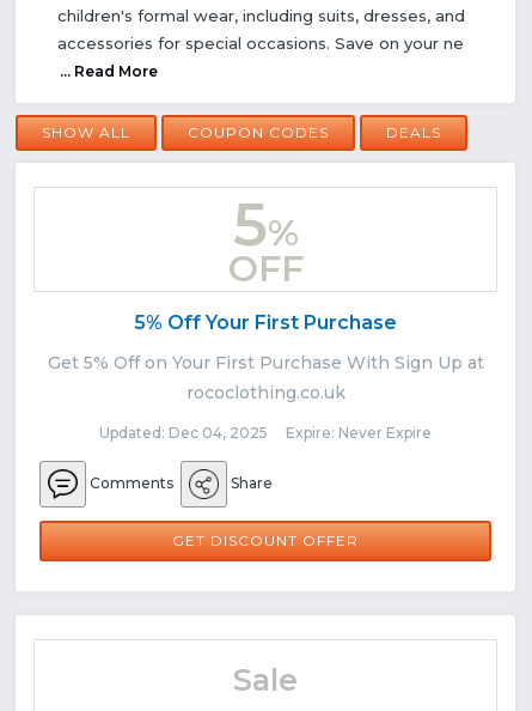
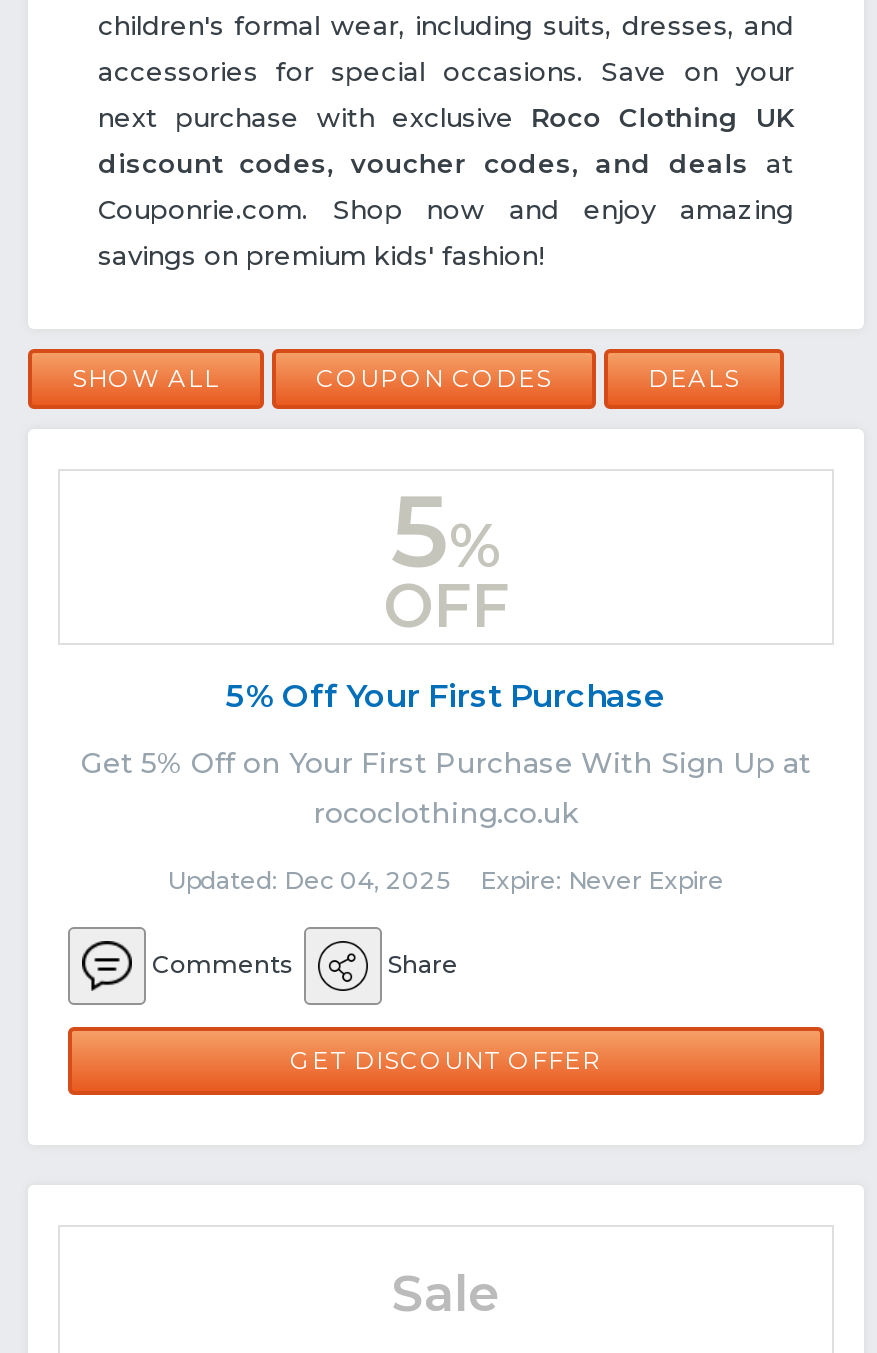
[57,33,464,80] accessories for special occasions. Save on your ne | ... Read More -> [98,54,794,270] accessories for special occasions. Save on your | next purchase with exclusive Roco Clothing UK | discount codes, voucher codes, and deals at | Couponrie.com. Shop now and enjoy amazing | savings on premium kids' fashion!

